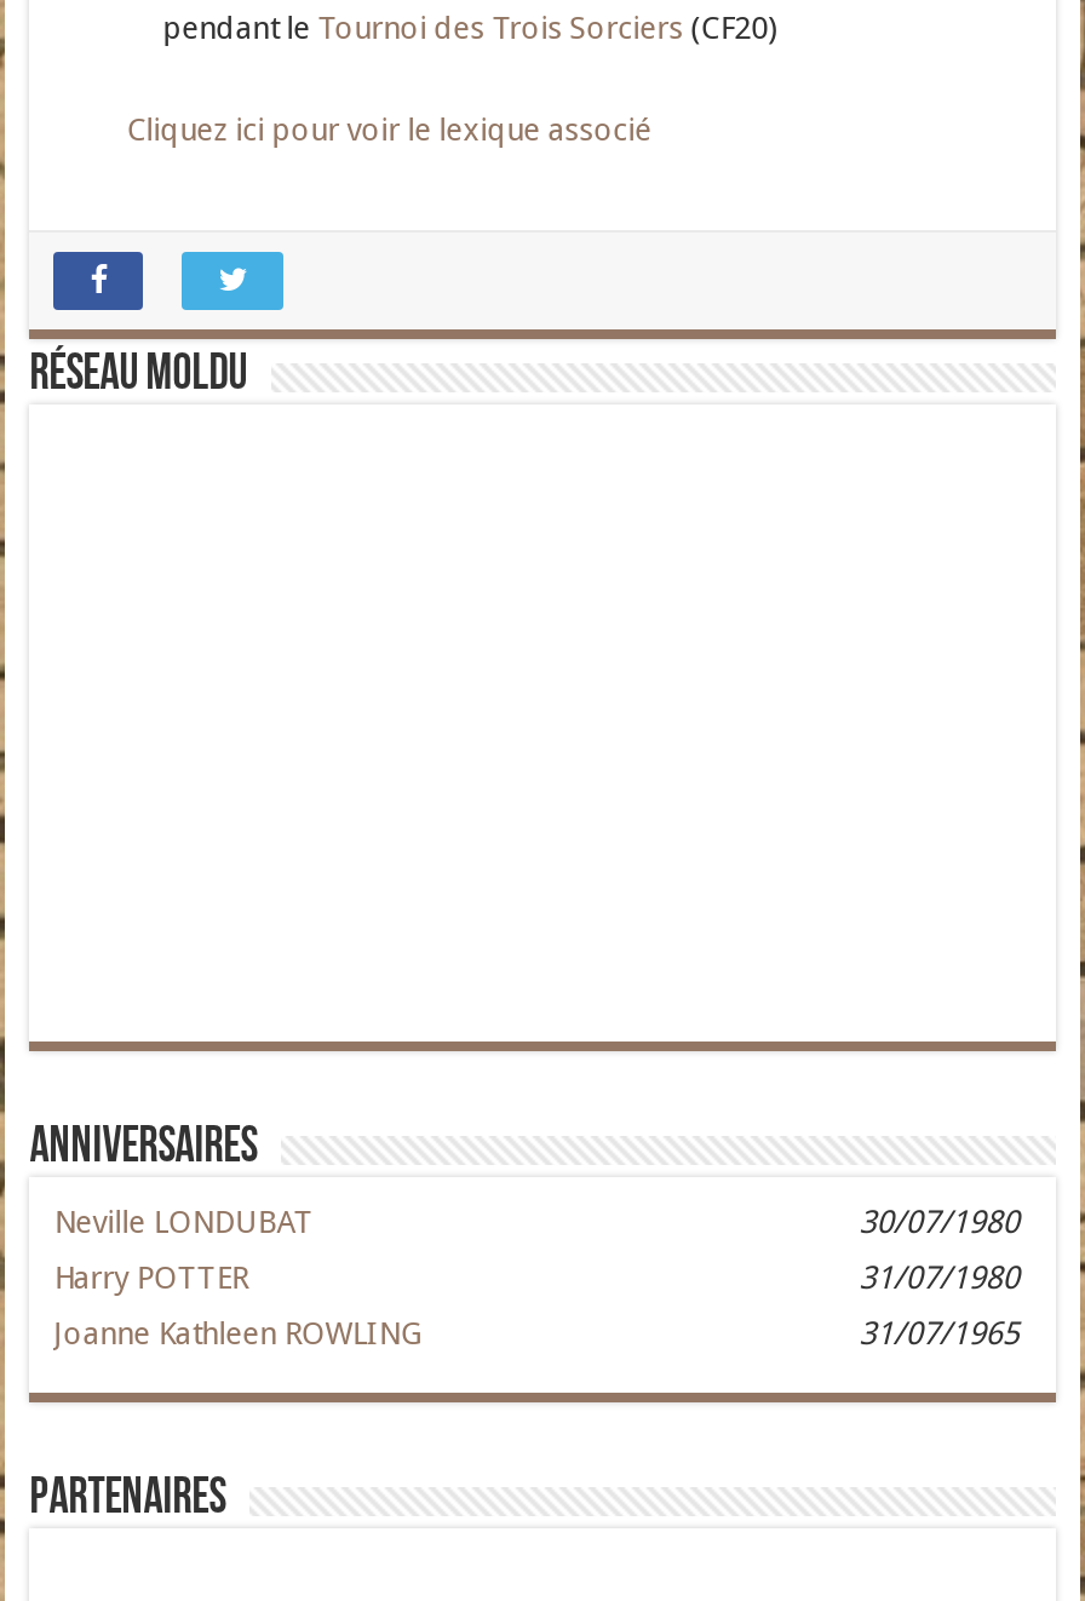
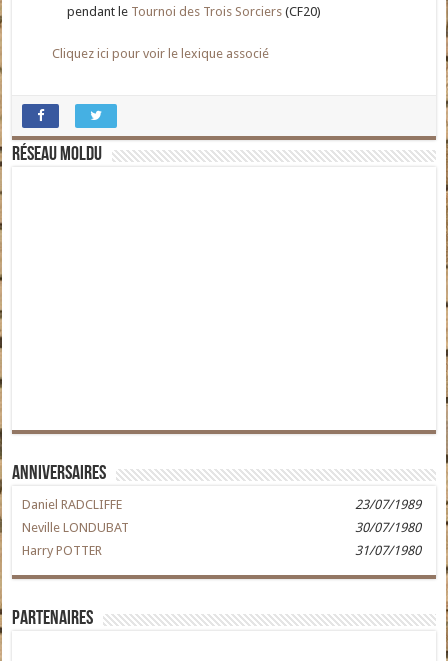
none -> [22,497,421,512] Daniel RADCLIFFE | 23/07/1989
moved [54,1204,1019,1296] -> [22,520,421,558]: Neville LONDUBAT | 30/07/1980 | Harry POTTER | 31/07/1980
[54,1316,1019,1352] Joanne Kathleen ROWLING | 31/07/1965 -> none

